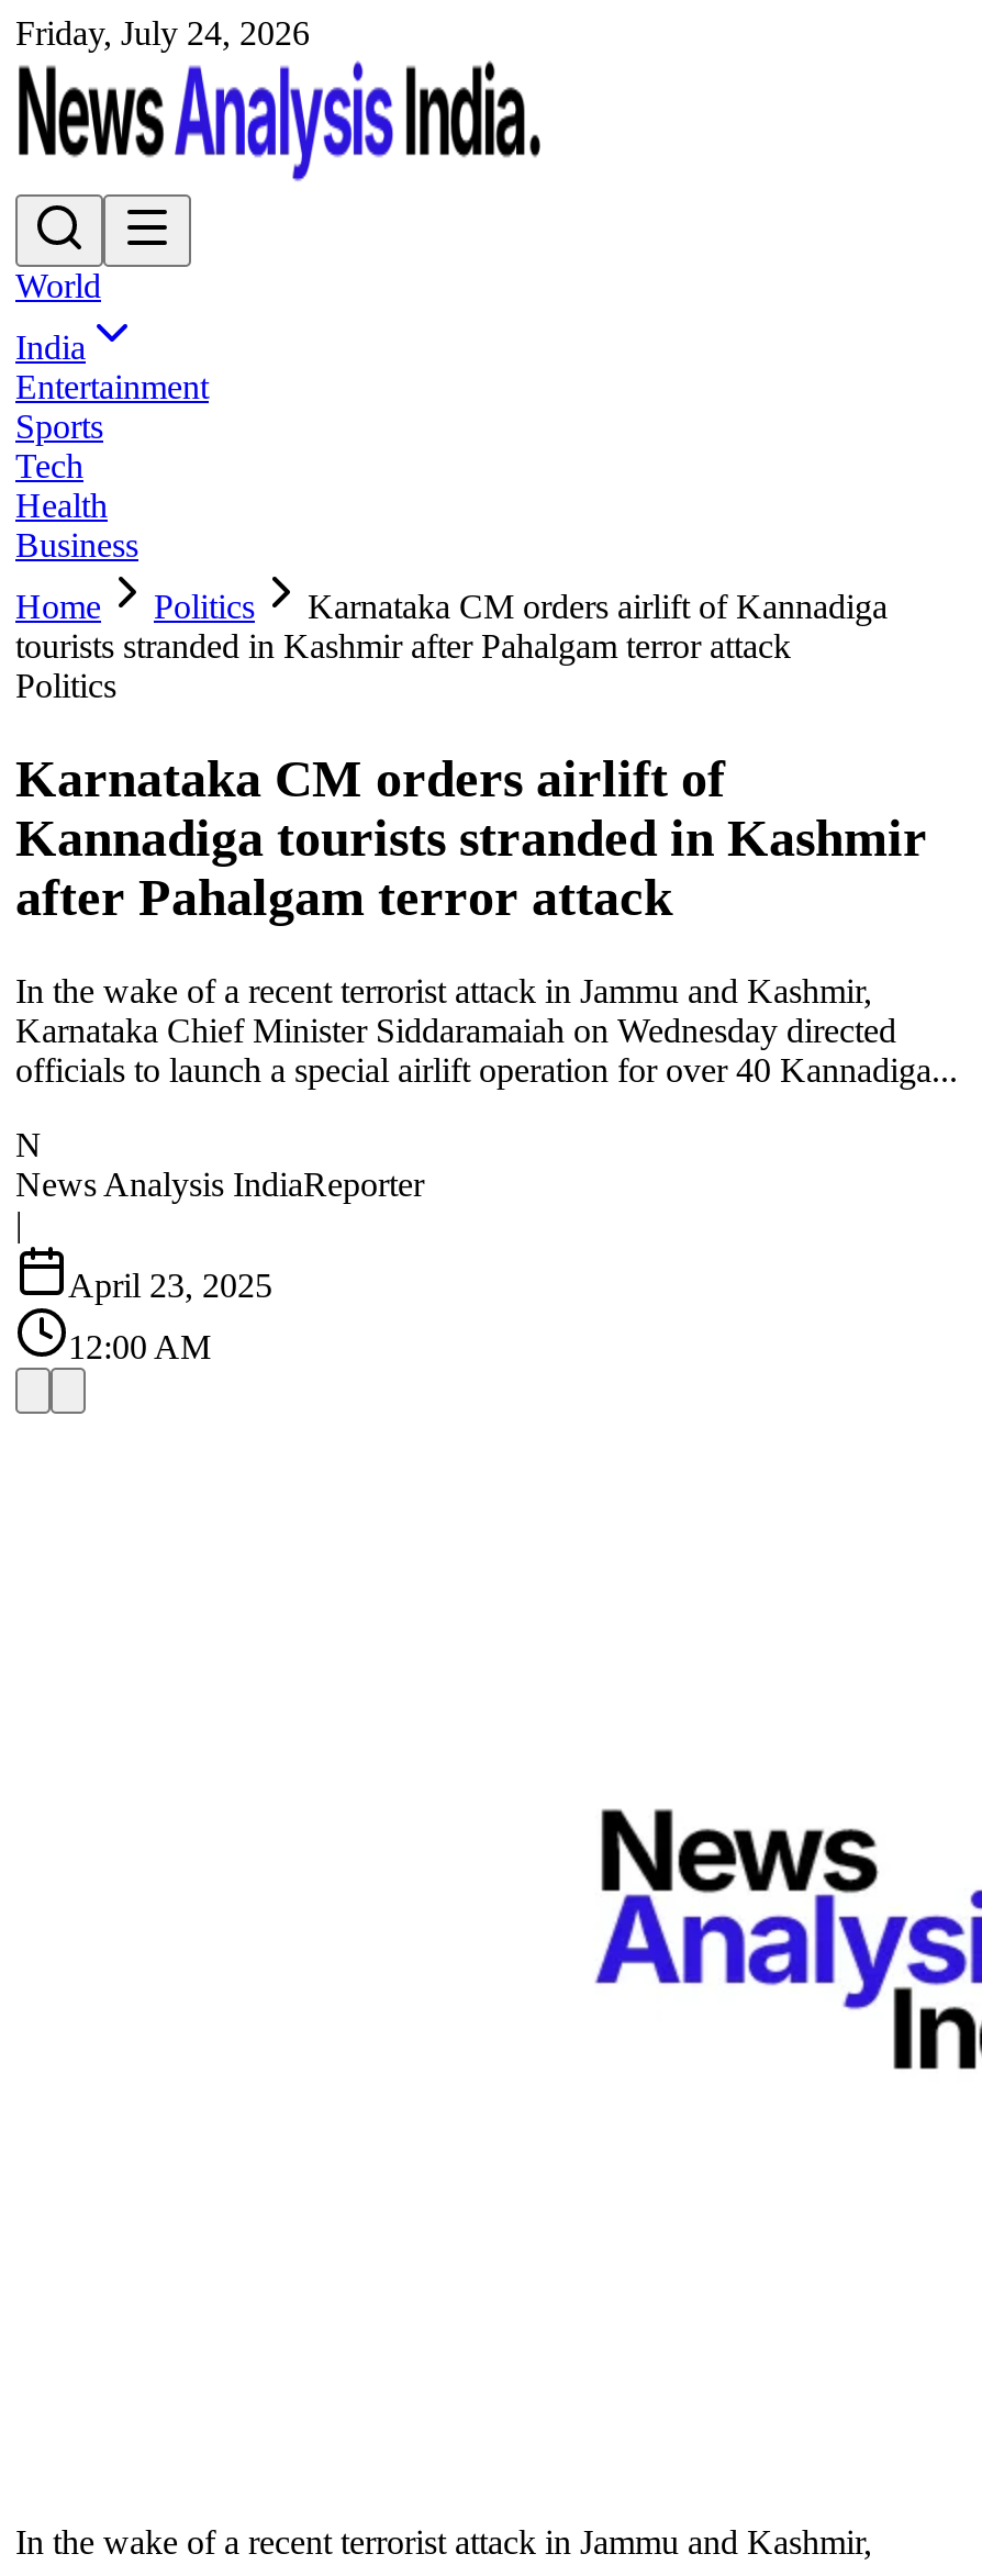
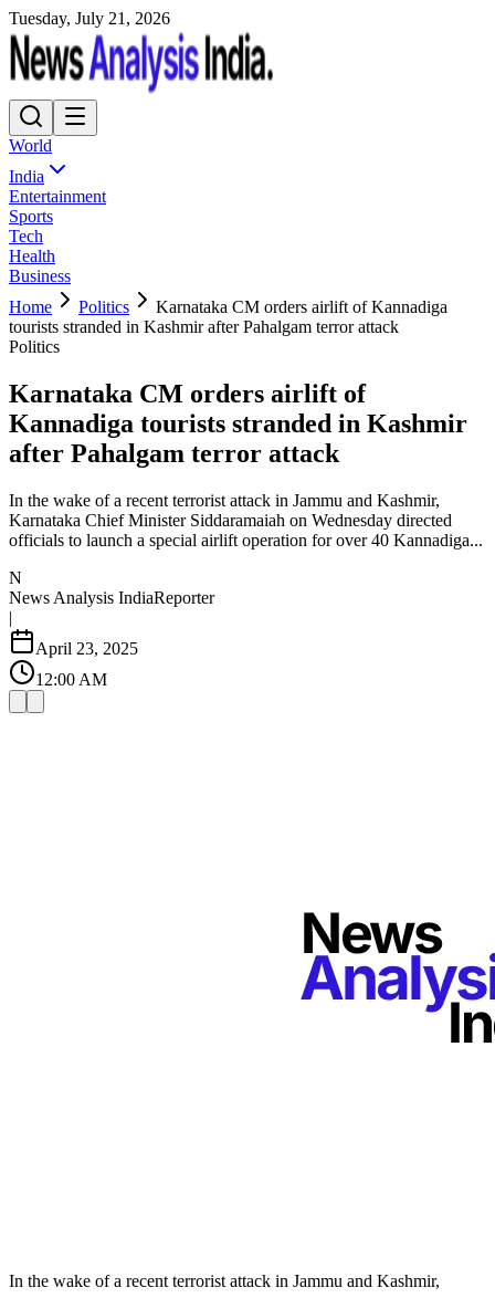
[15,14,310,52] Friday, July 24, 2026 -> [9,9,170,28] Tuesday, July 21, 2026

